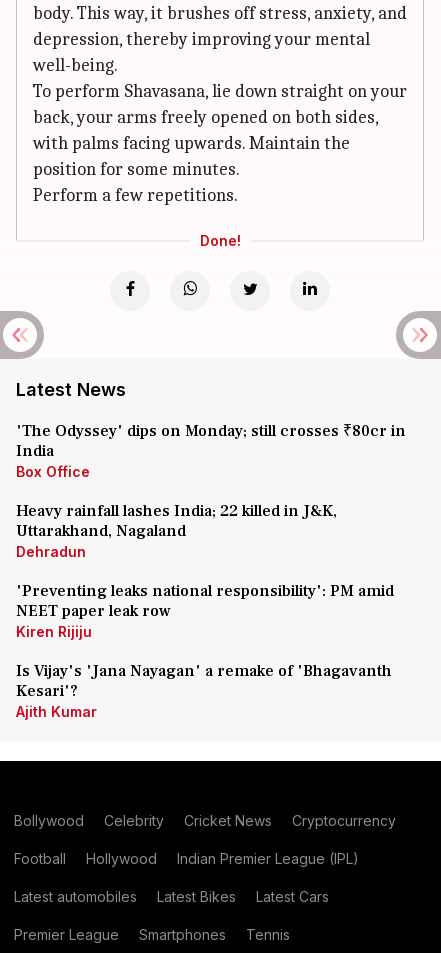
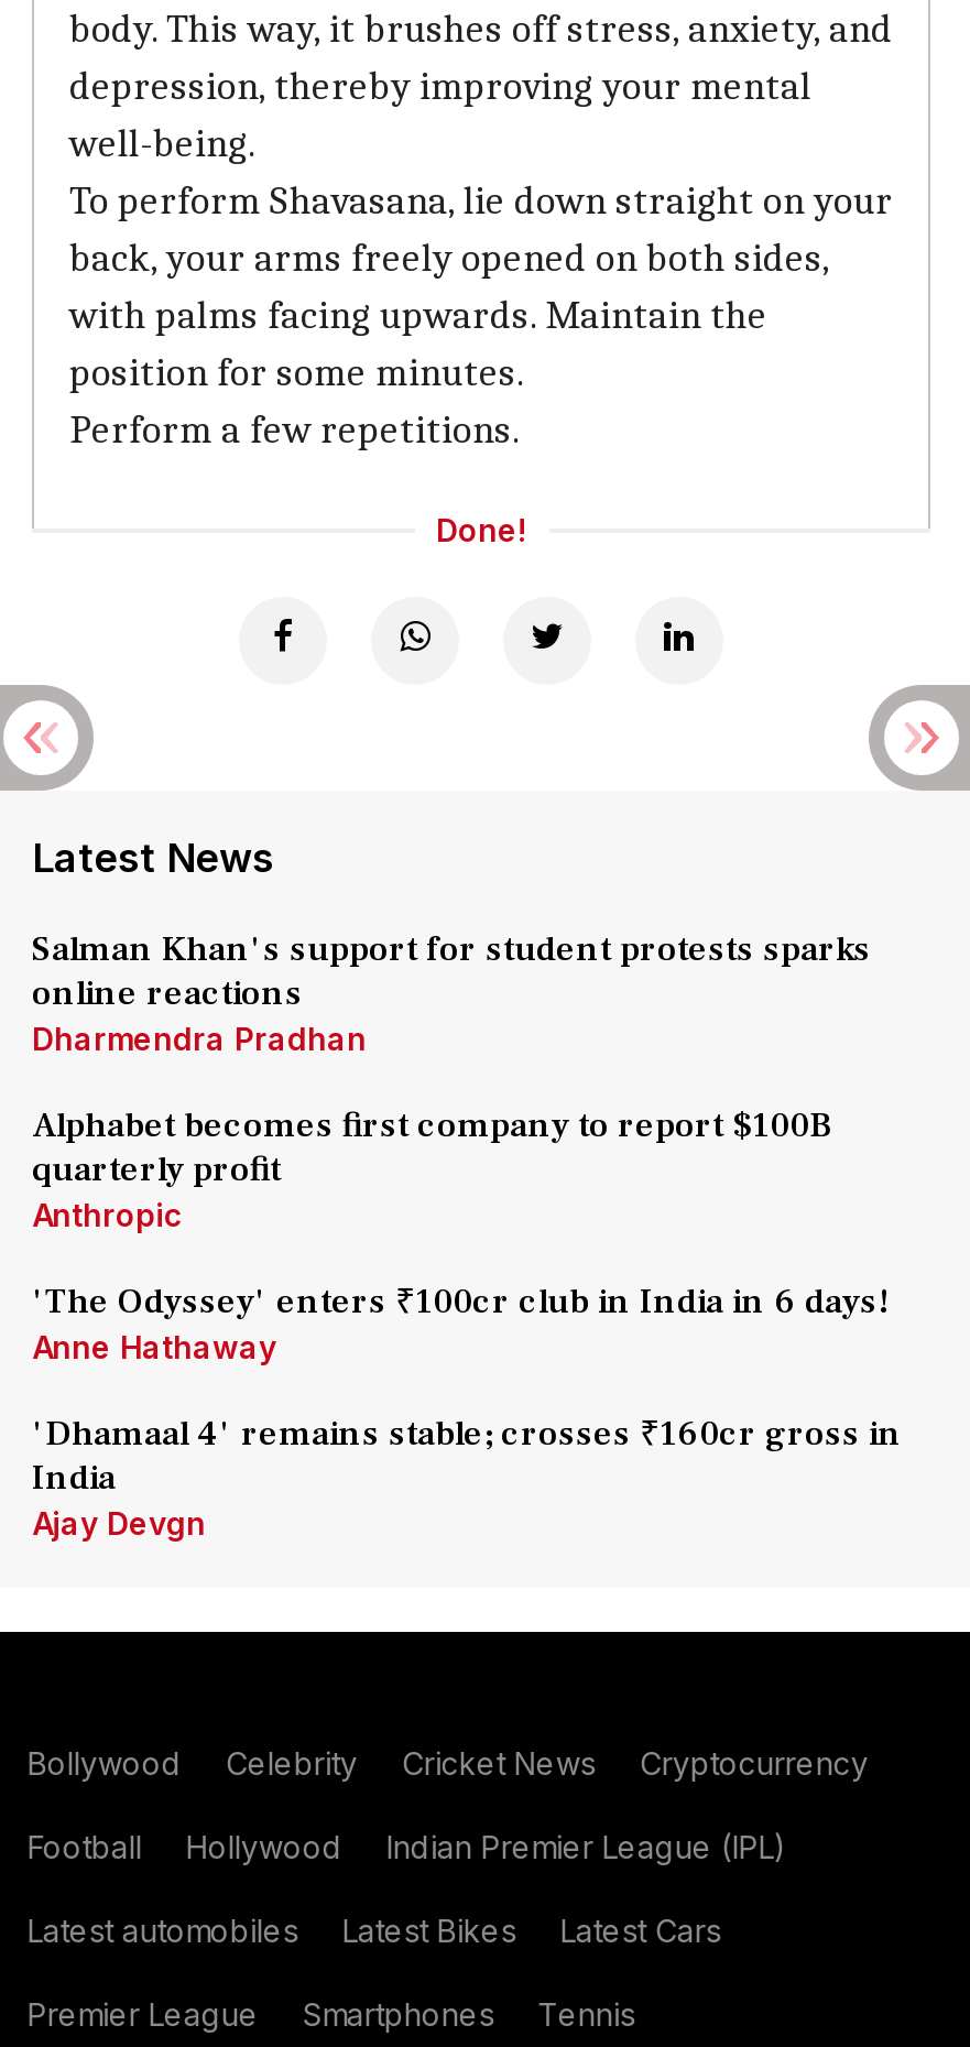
[16,421,406,441] 'The Odyssey' dips on Monday; still crosses ₹80cr in -> [32,927,902,1456] Salman Khan's support for student protests sparks | online reactions | Dharmendra Pradhan | Alphabet becomes first company to report $100B | quarterly profit | Anthropic | 'The Odyssey' enters ₹100cr club in India in 6 days! | Anne Hathaway | 'Dhamaal 4' remains stable; crosses ₹160cr gross in
moved [16,441,54,461] -> [32,1456,116,1500]: India
[16,463,394,720] Box Office | Heavy rainfall lashes India; 22 killed in J&K, | Uttarakhand, Nagaland | Dehradun | 'Preventing leaks national responsibility': PM amid | NEET paper leak row | Kiren Rijiju | Is Vijay's 'Jana Nayagan' a remake of 'Bhagavanth | Kesari'? | Ajith Kumar -> [32,1504,206,1542] Ajay Devgn

